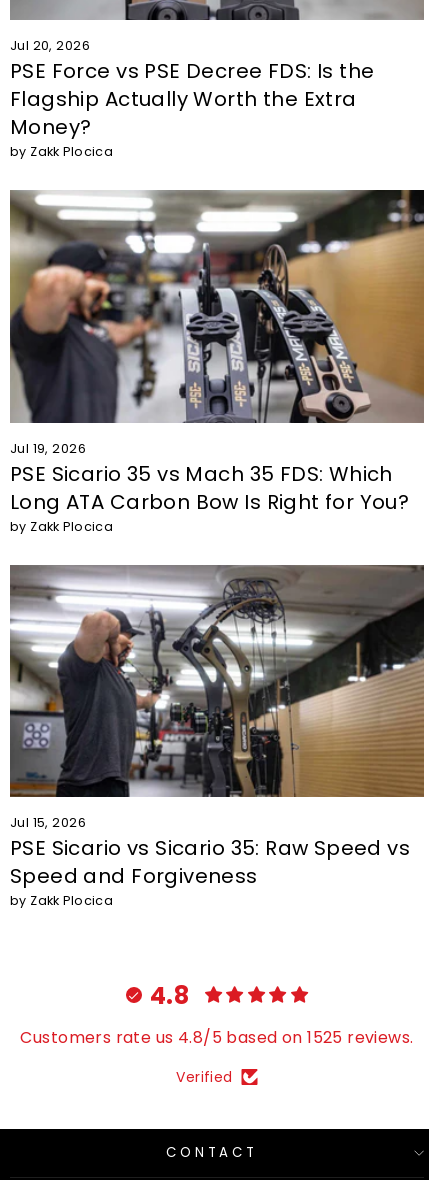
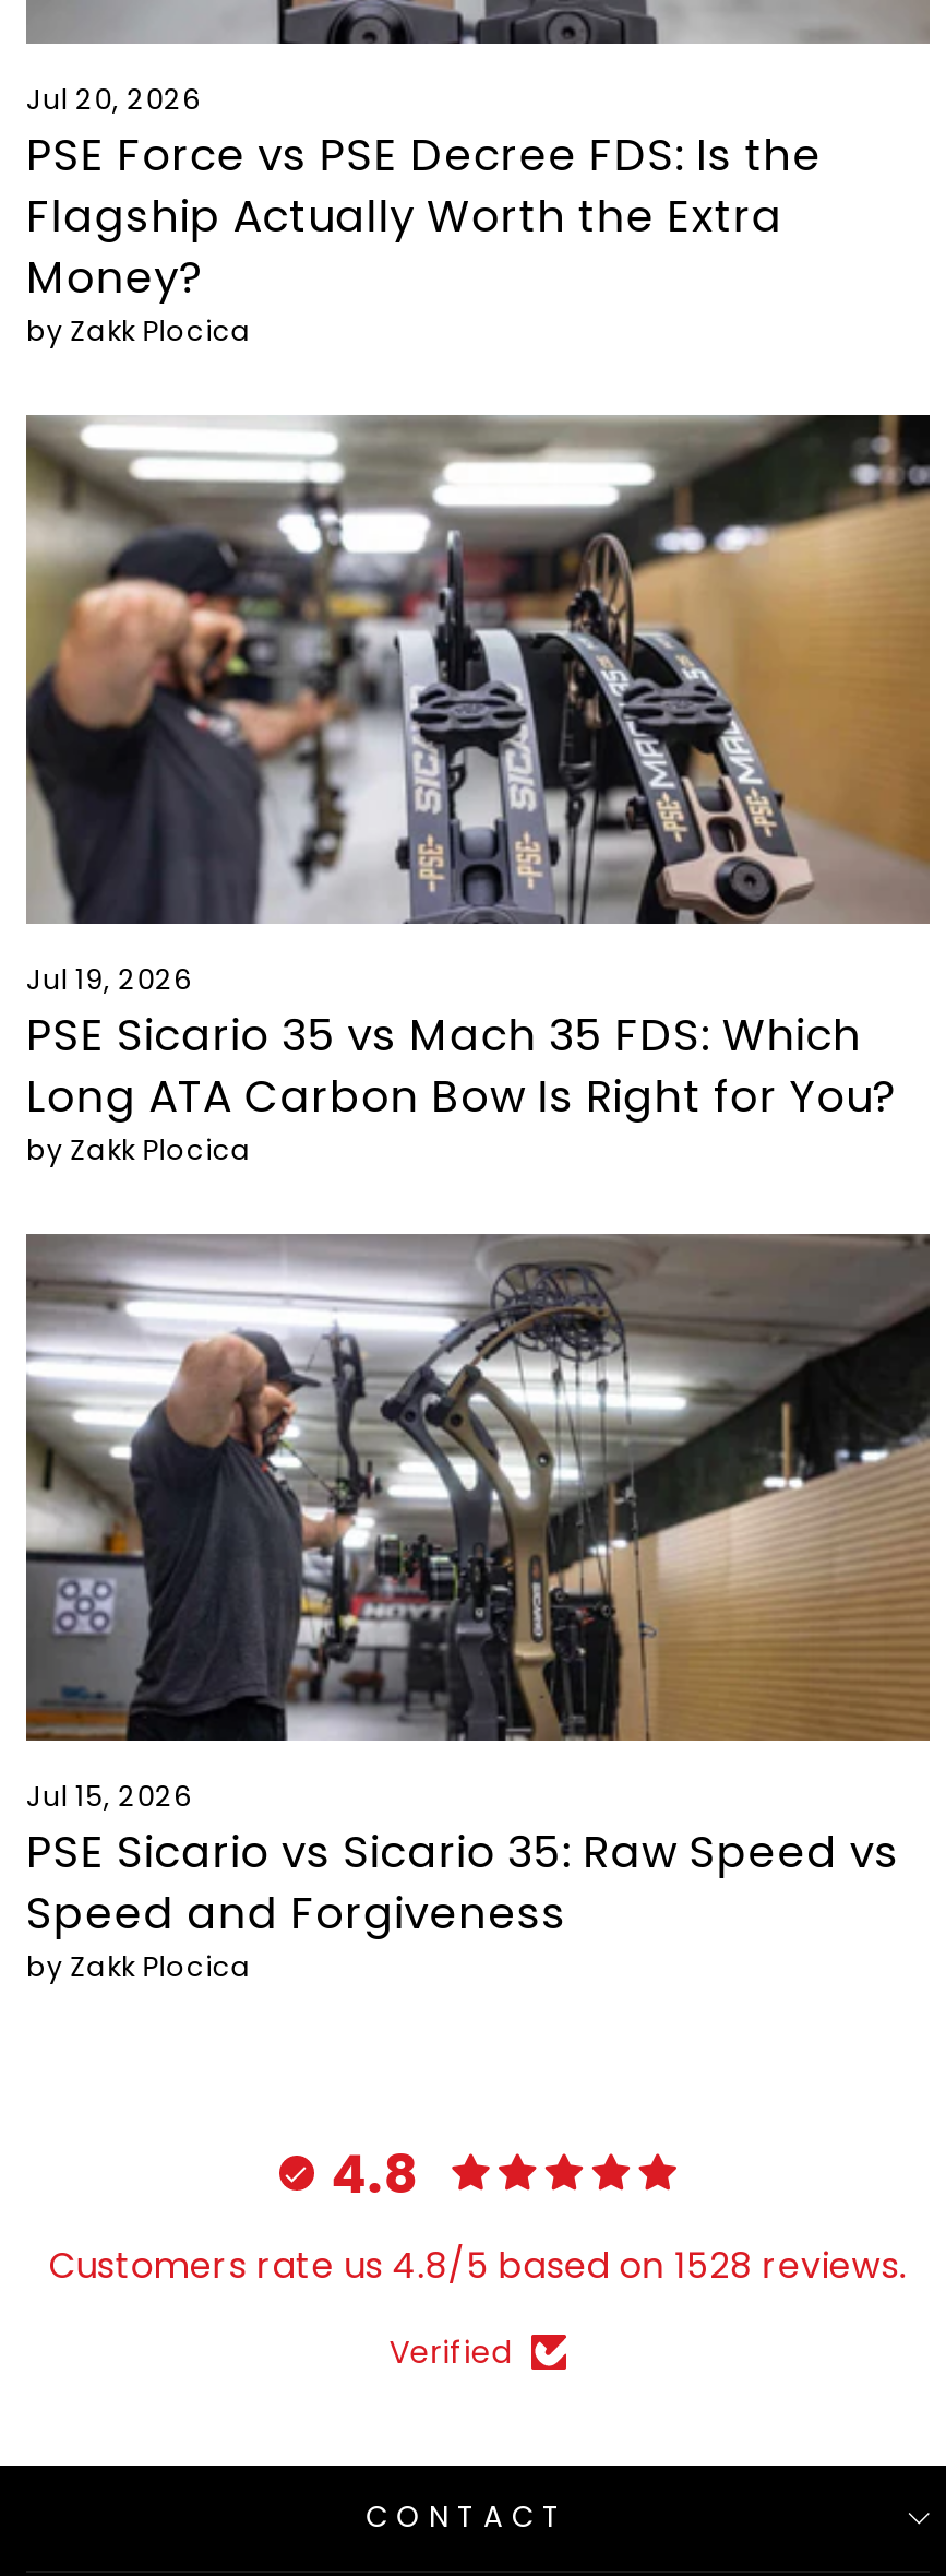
[20,1026,413,1049] Customers rate us 4.8/5 based on 1525 reviews. -> [49,2242,907,2292] Customers rate us 4.8/5 based on 1528 reviews.

